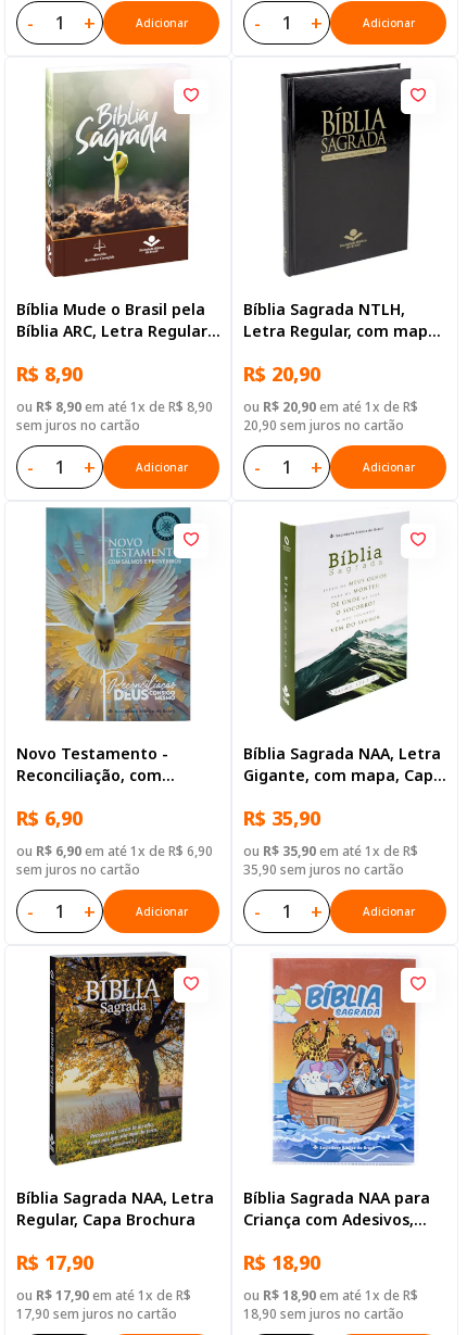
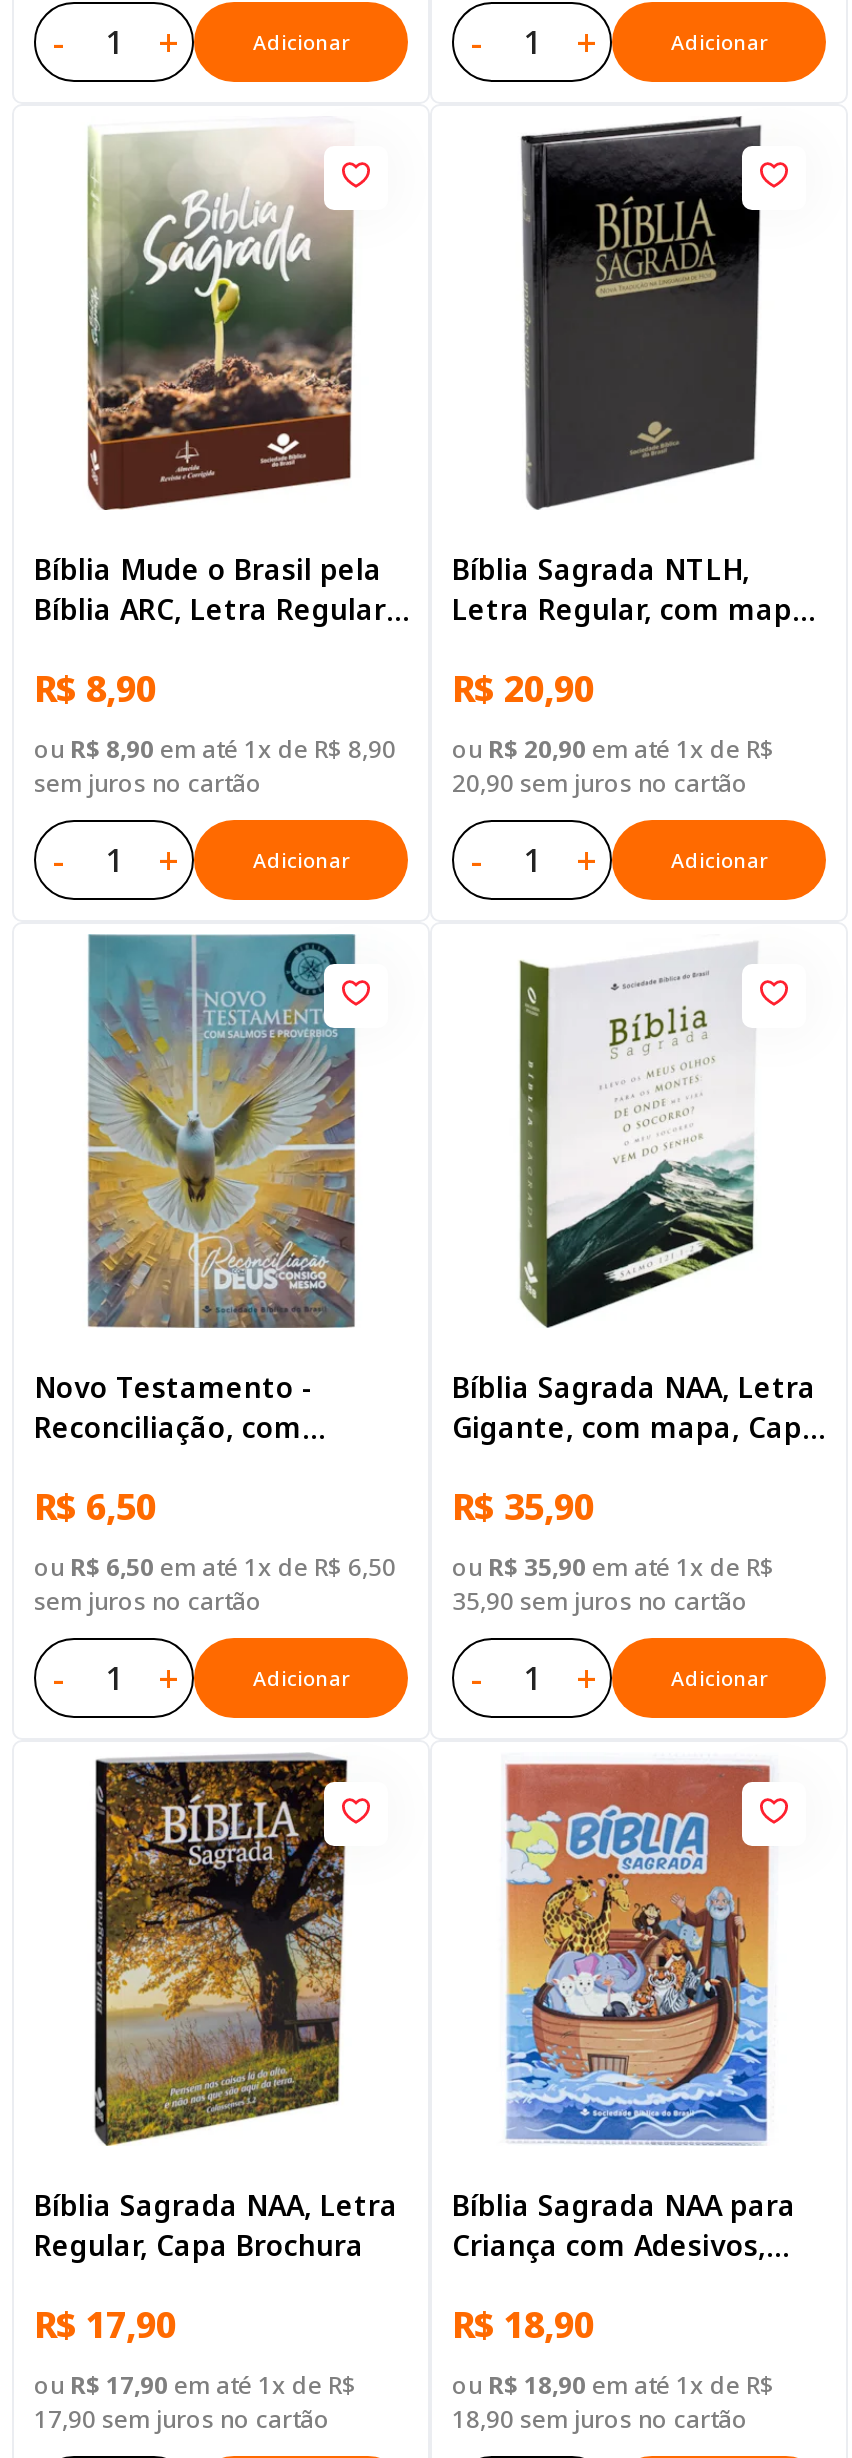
[16,805,83,831] R$ 6,90 -> [34,1483,156,1531] R$ 6,50
[16,842,213,861] ou R$ 6,90 em até 1x de R$ 6,90 -> [34,1551,396,1585] ou R$ 6,50 em até 1x de R$ 6,50

